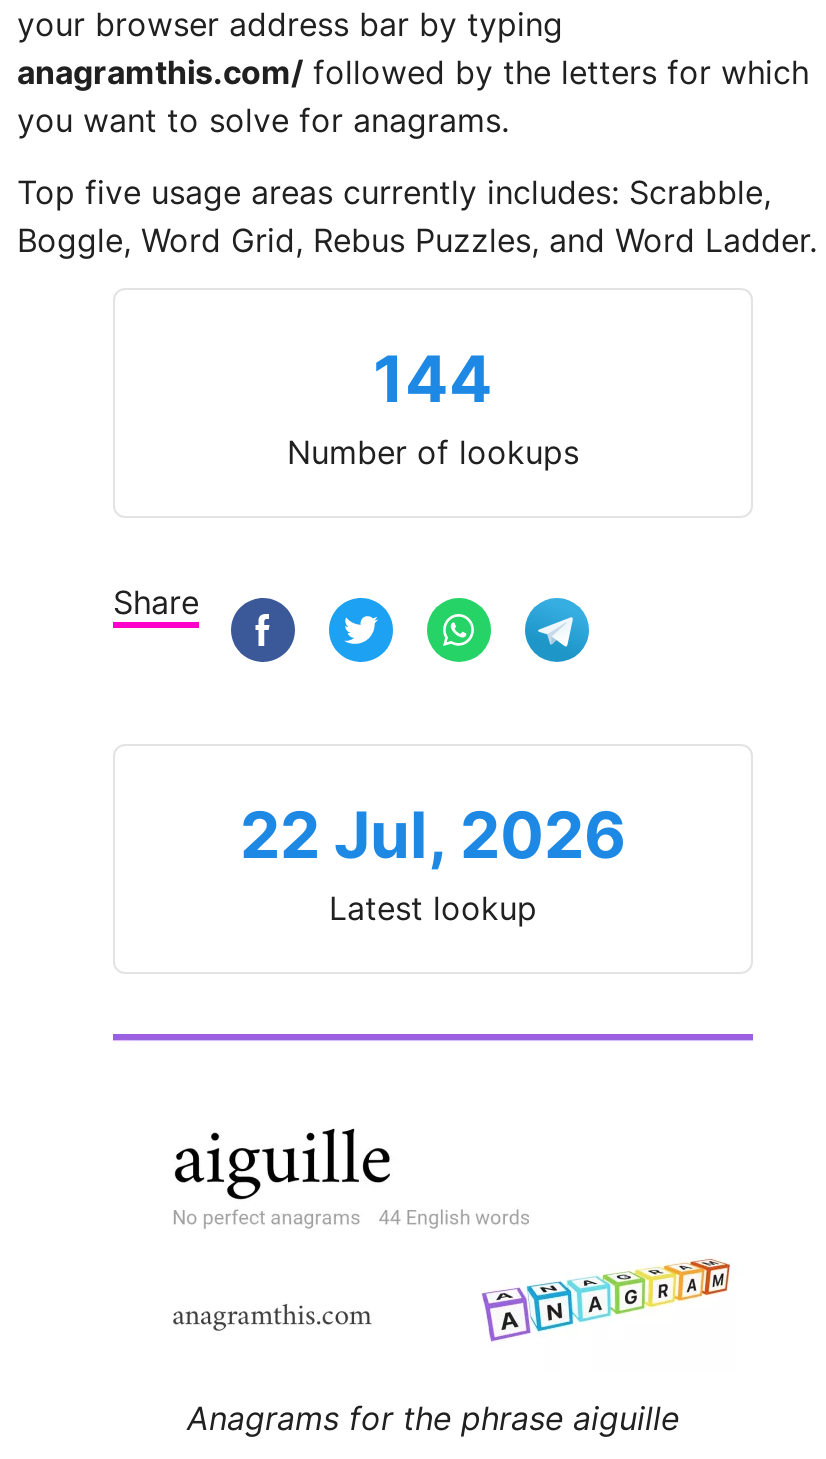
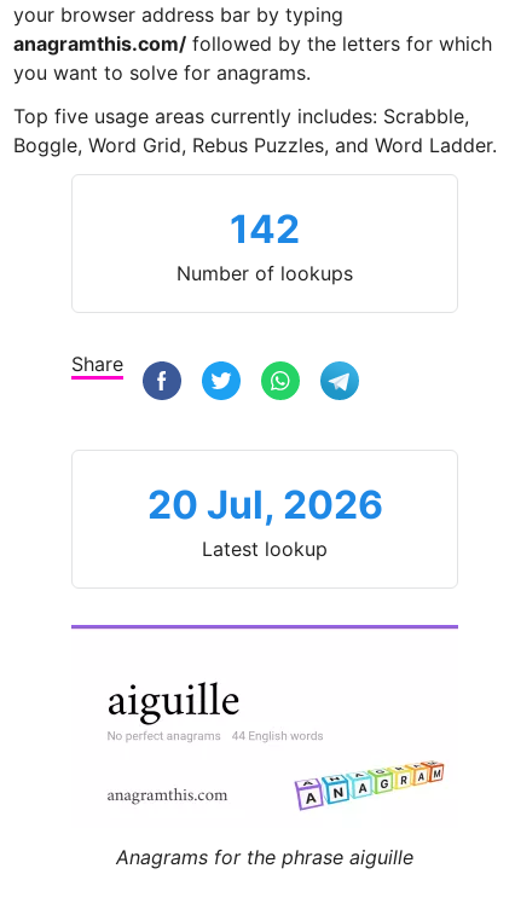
[373,340,493,418] 144 -> [230,206,300,253] 142
[240,796,626,874] 22 Jul, 2026 -> [147,481,383,528] 20 Jul, 2026

